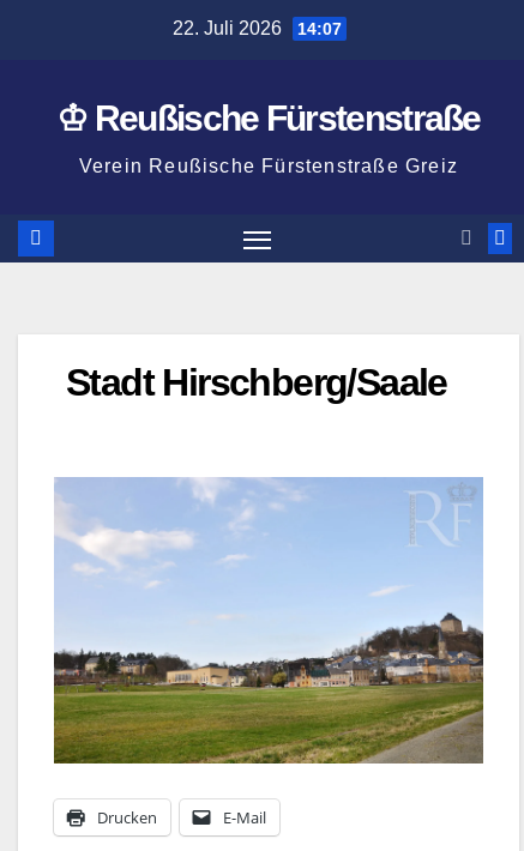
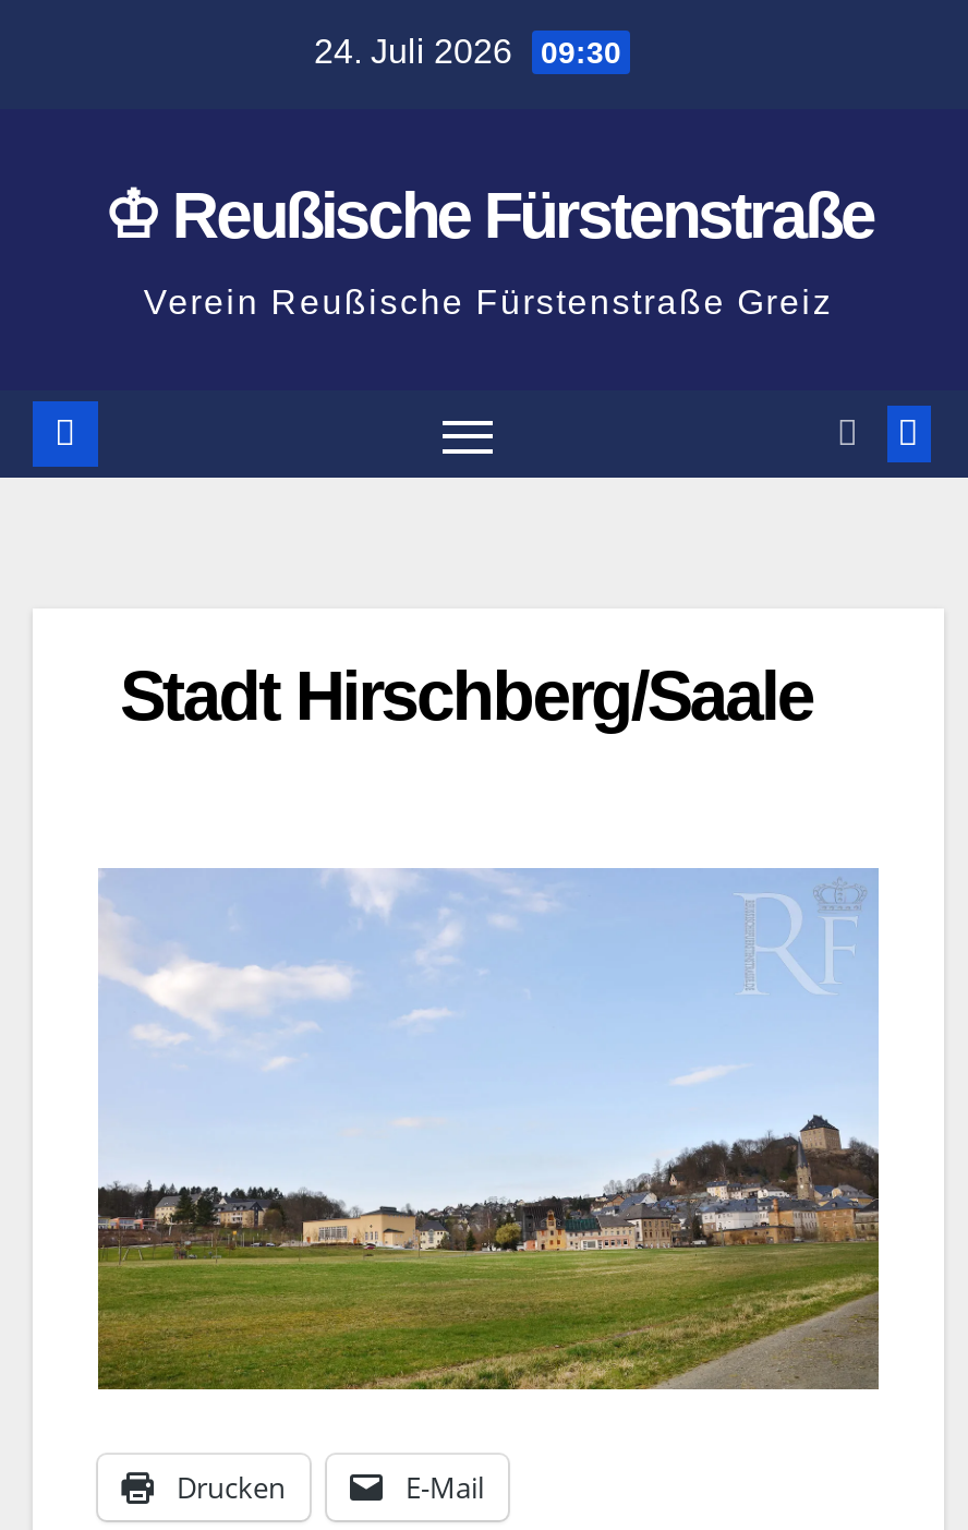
[173,18,342,38] 22. Juli 2026 14:07 -> [314,33,621,70] 24. Juli 2026 09:30

